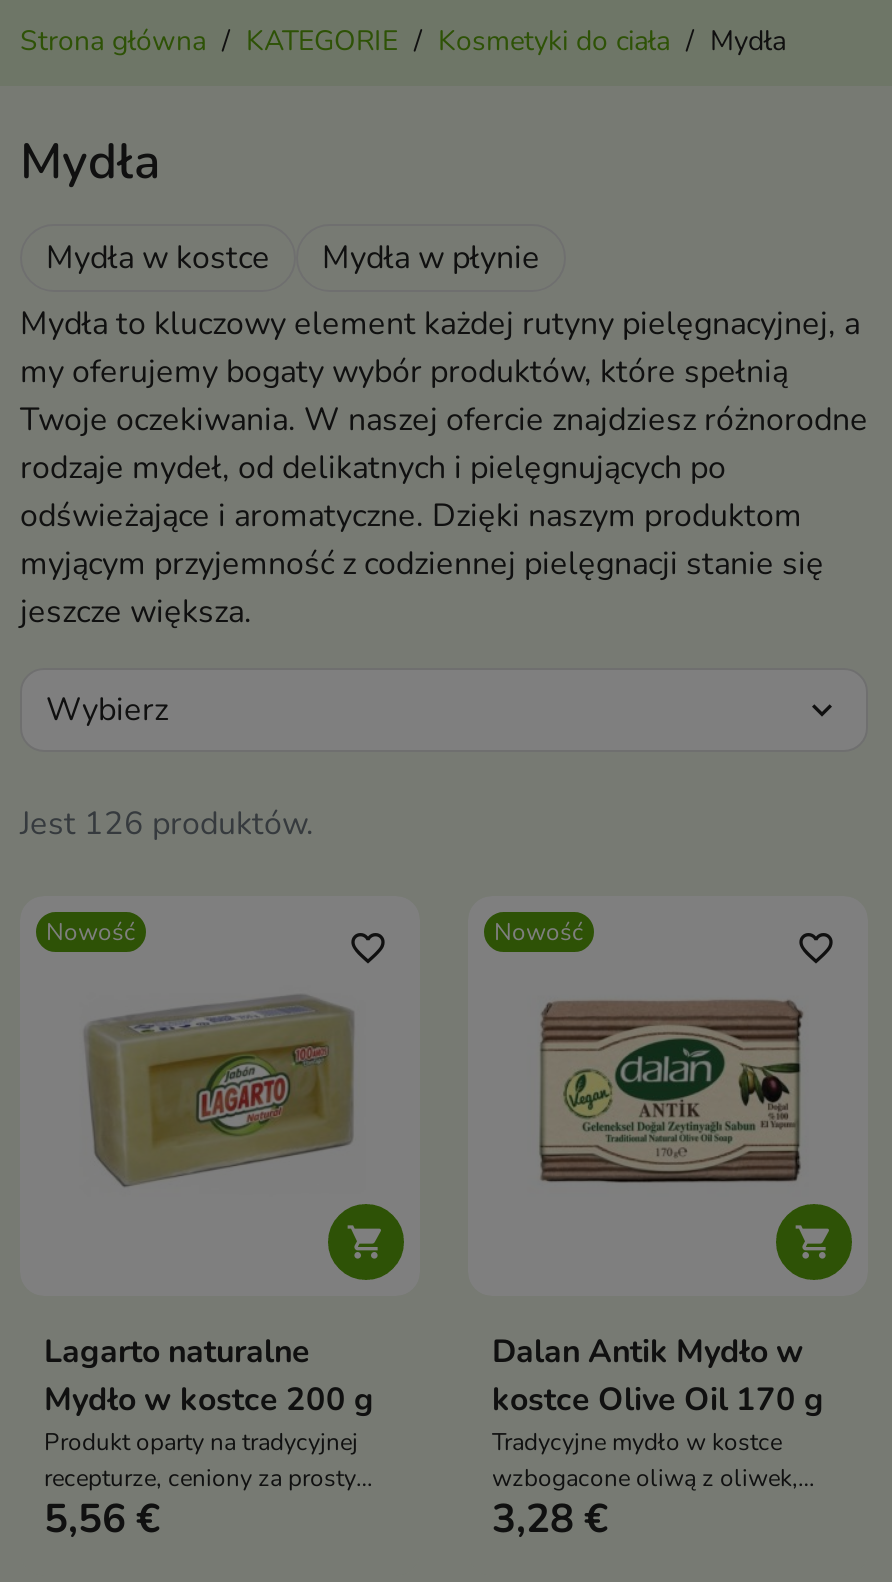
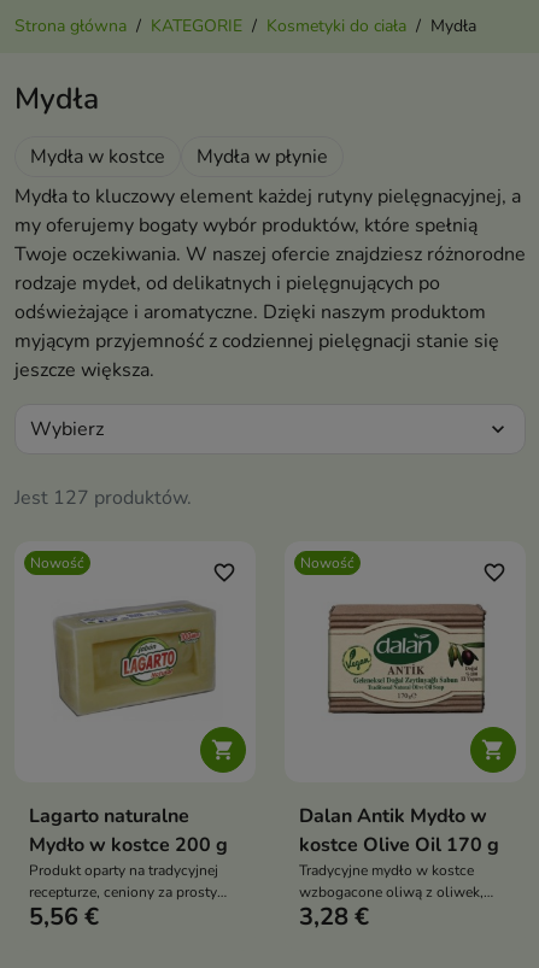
[20,802,314,846] Jest 126 produktów. -> [14,485,192,511] Jest 127 produktów.

